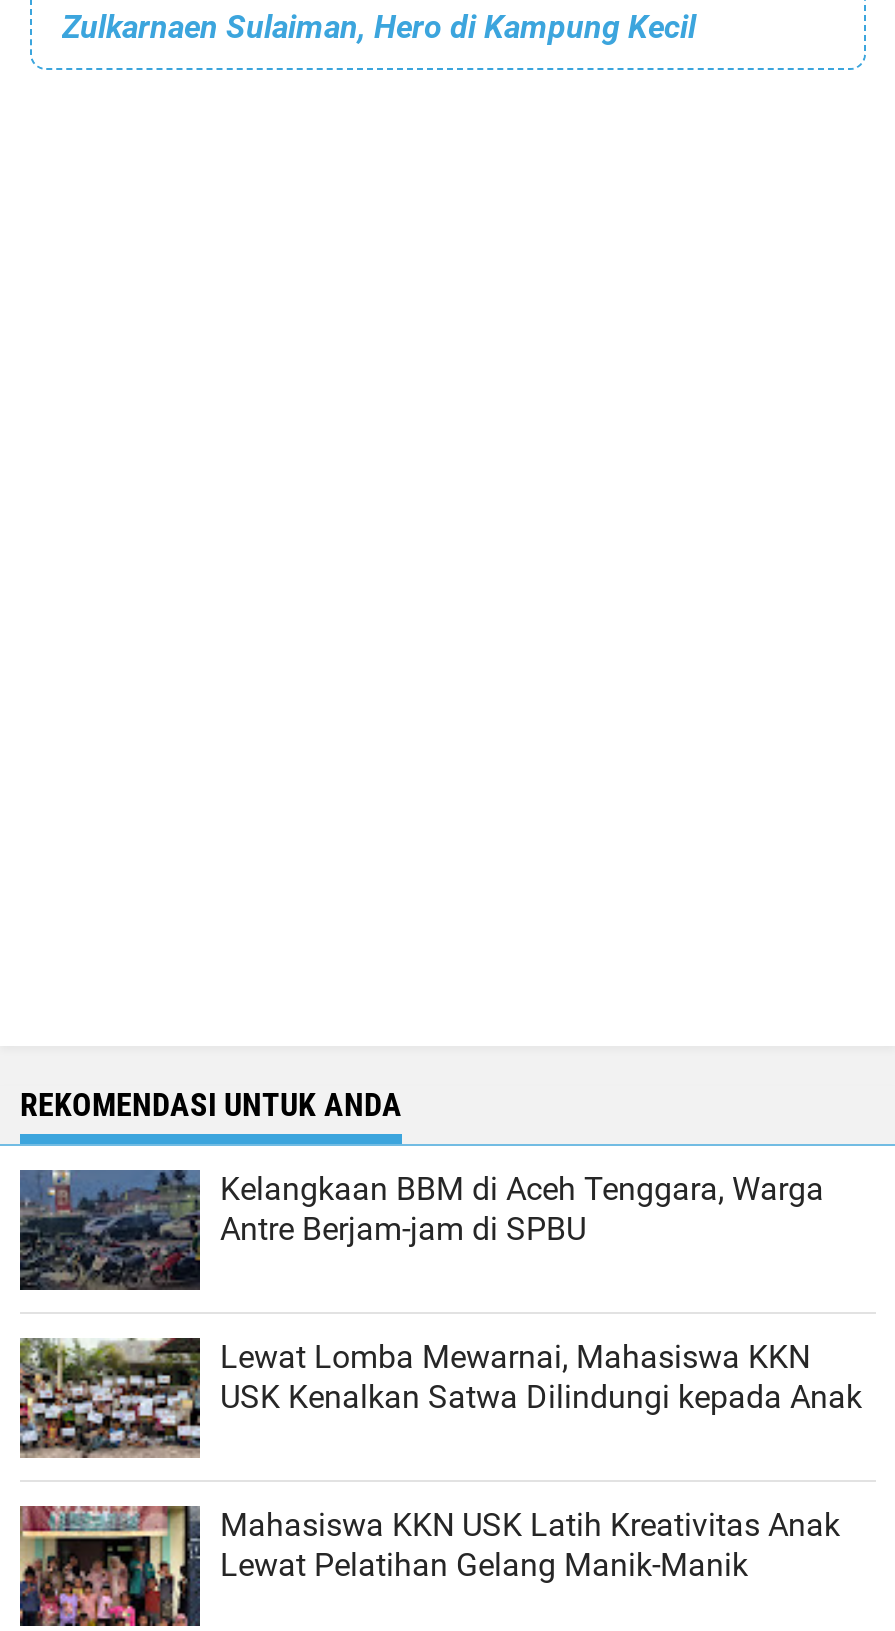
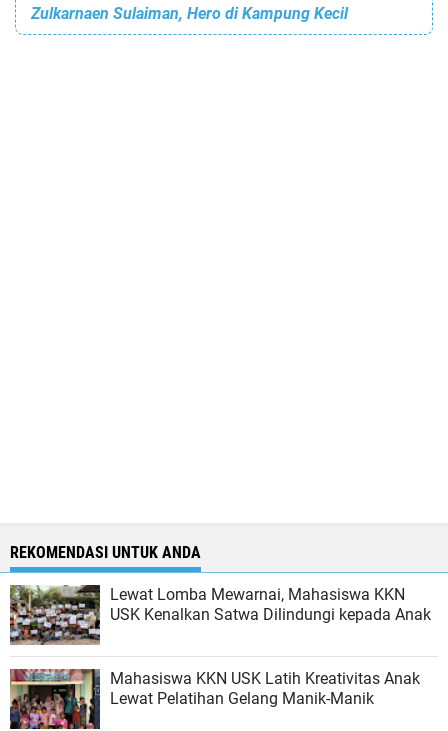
[18,1168,824,1290] [image] | Kelangkaan BBM di Aceh Tenggara, Warga | Antre Berjam-jam di SPBU -> none

